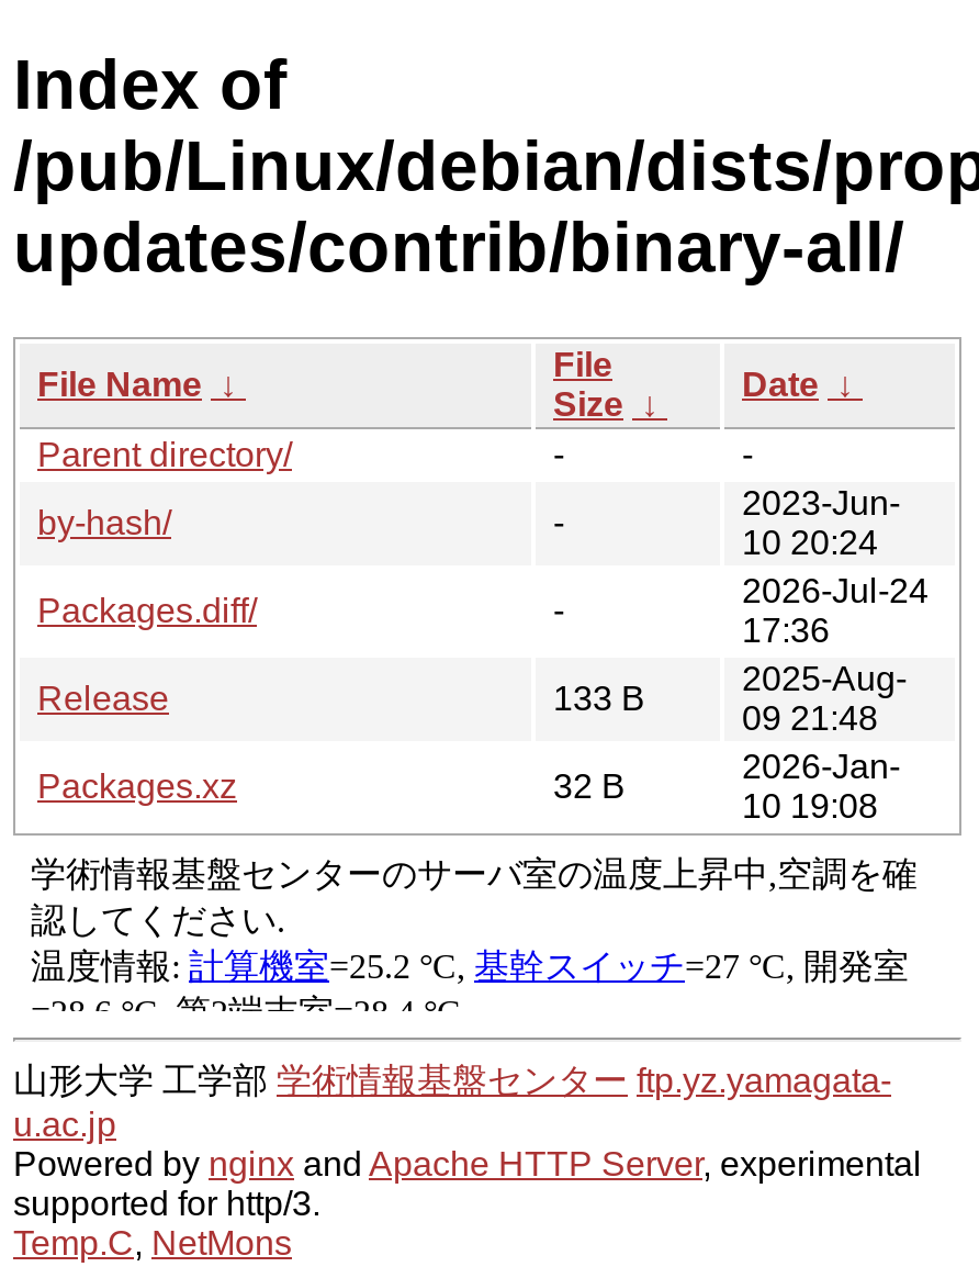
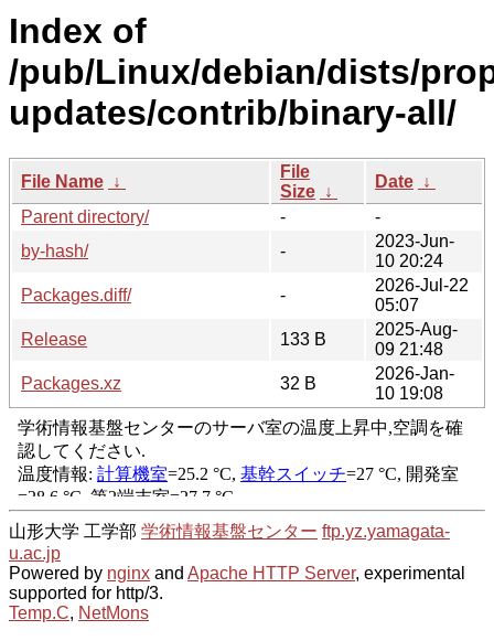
[742,572,929,649] 2026-Jul-24 | 17:36 -> [375,276,469,314] 2026-Jul-22 | 05:07

